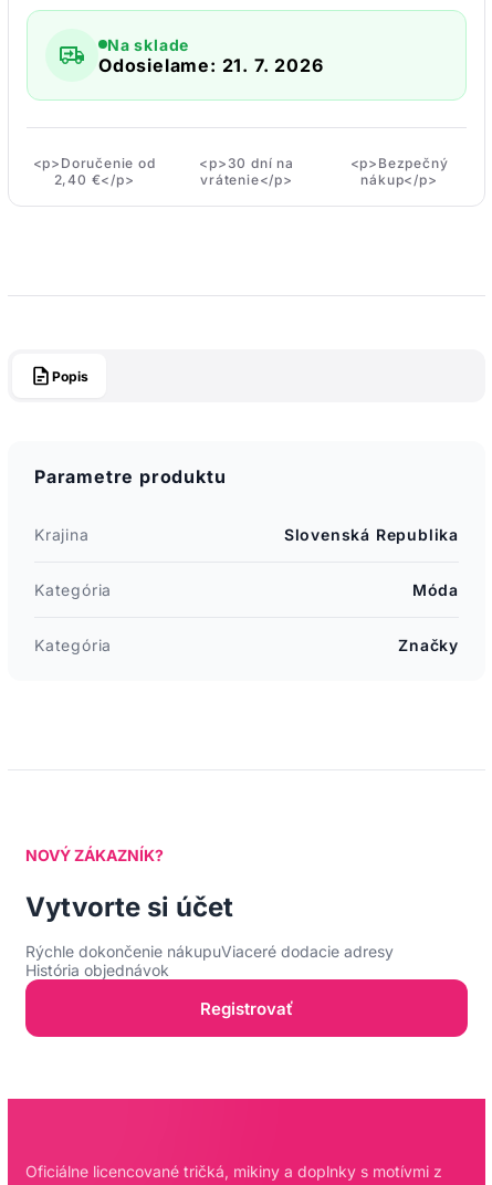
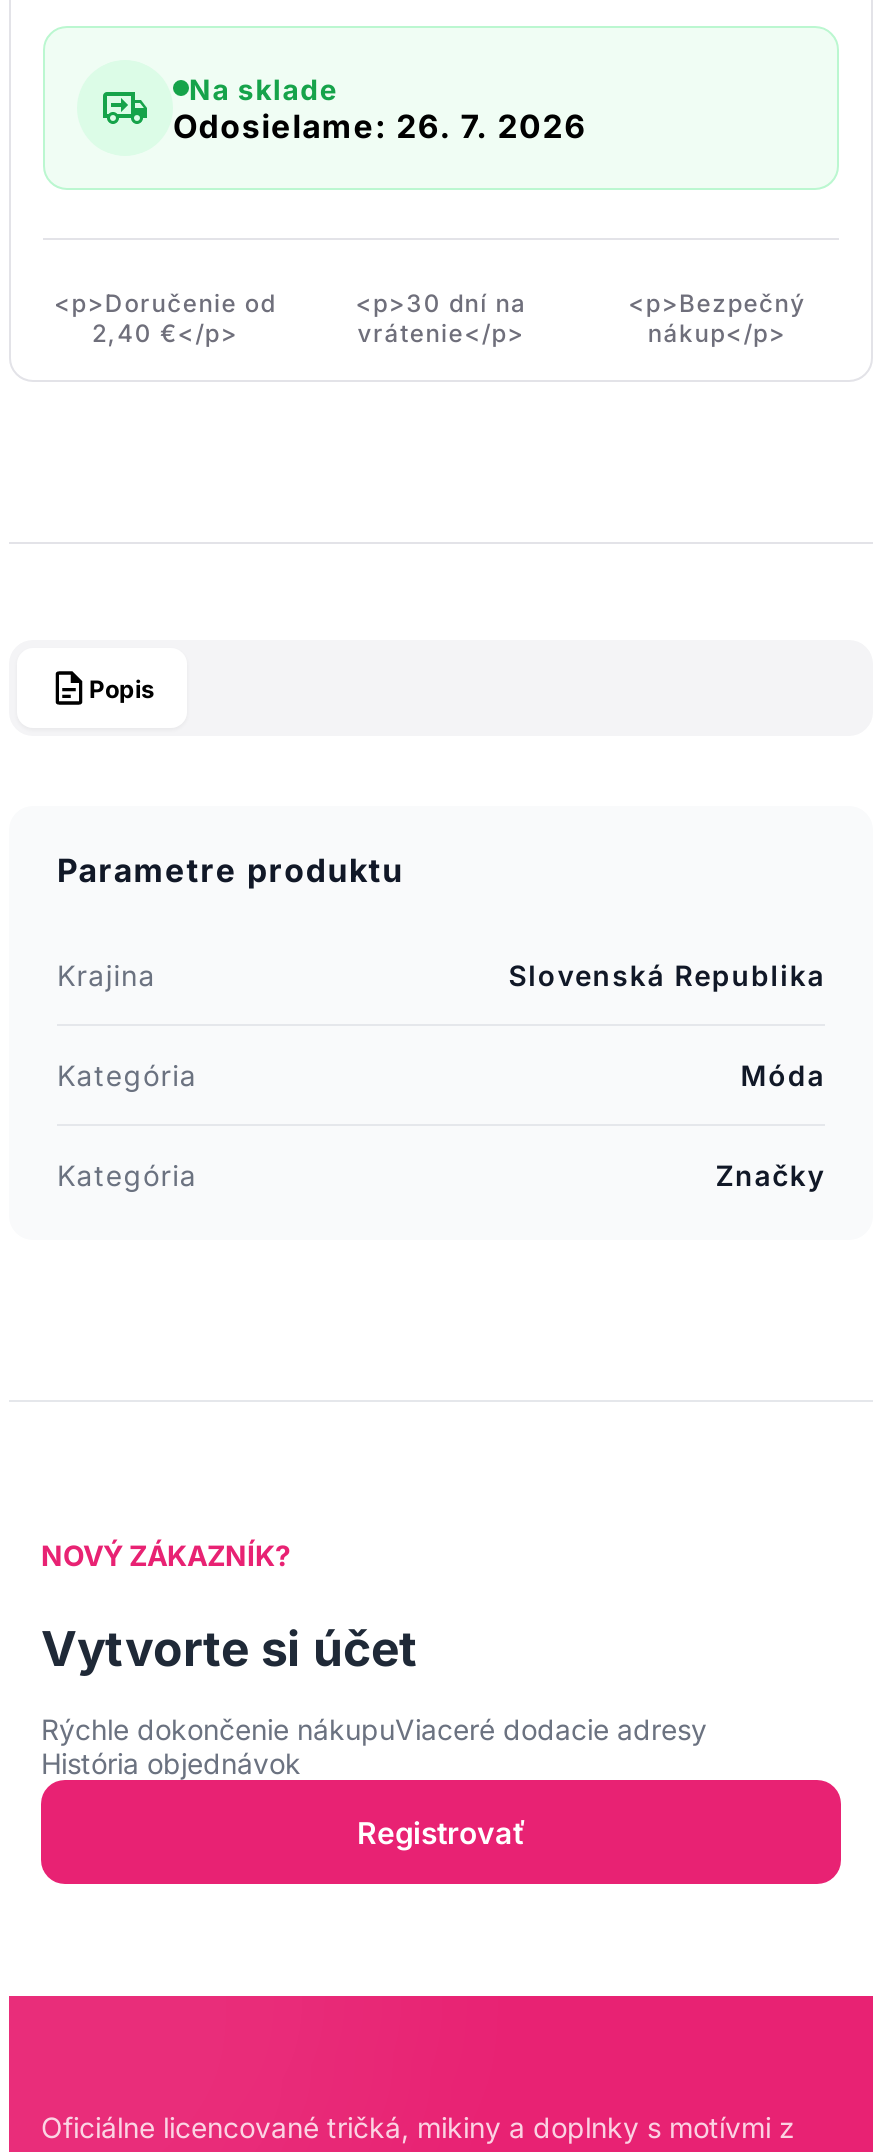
[98,54,323,76] Odosielame: 21. 7. 2026 -> [173,105,586,145] Odosielame: 26. 7. 2026

